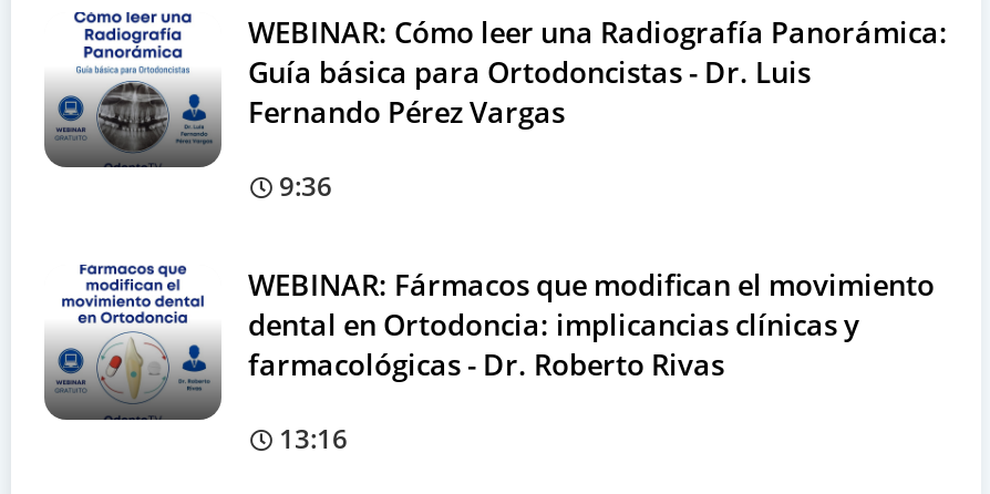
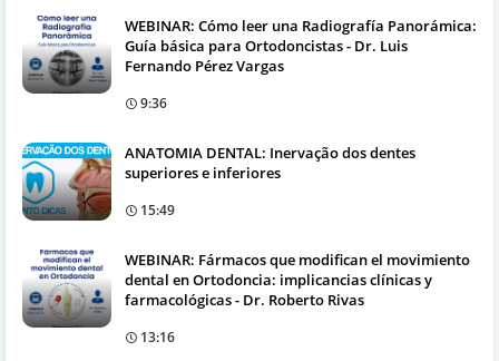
none -> [21,142,415,221] [image] | ANATOMIA DENTAL: Inervação dos dentes | superiores e inferiores | 15:49

